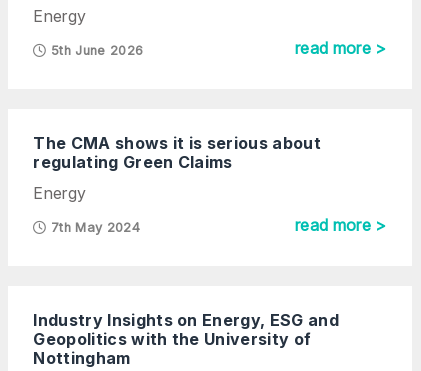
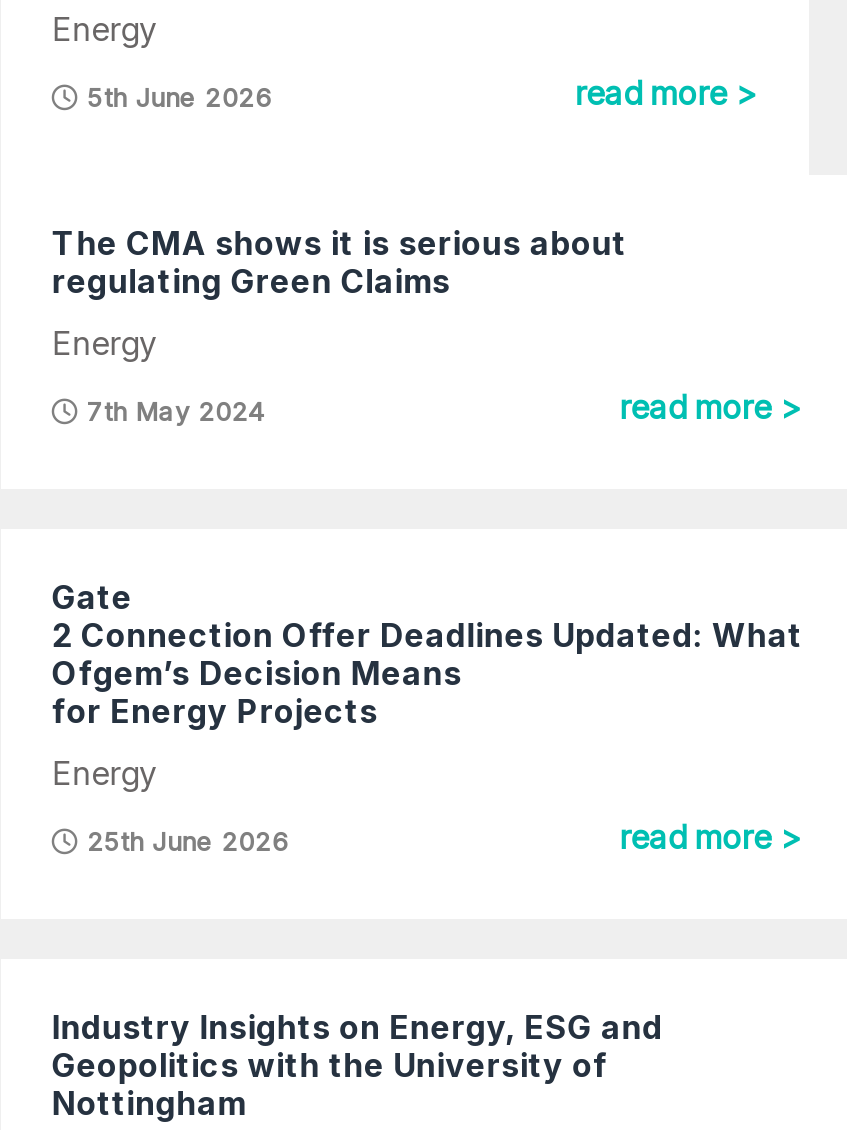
moved [33,133,321,235] -> [52,224,627,428]: The CMA shows it is serious about | regulating Green Claims | Energy | 7th May 2024
none -> [620,388,803,428] read more >
none -> [52,578,803,858] Gate | 2 Connection Offer Deadlines Updated: What | Ofgem’s Decision Means | for Energy Projects | Energy | 25th June 2026

